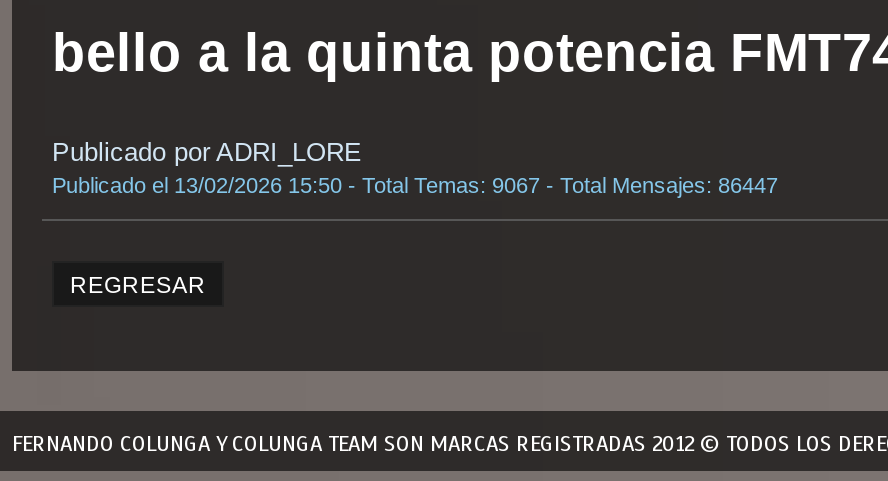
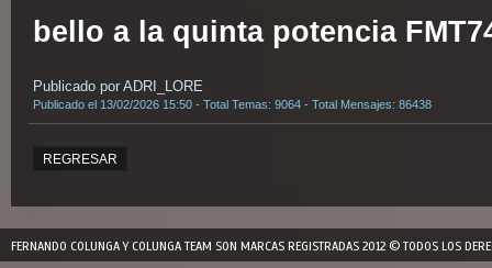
[52,173,778,197] Publicado el 13/02/2026 15:50 - Total Temas: 9067 - Total Mensajes: 86447 -> [33,98,432,111] Publicado el 13/02/2026 15:50 - Total Temas: 9064 - Total Mensajes: 86438

